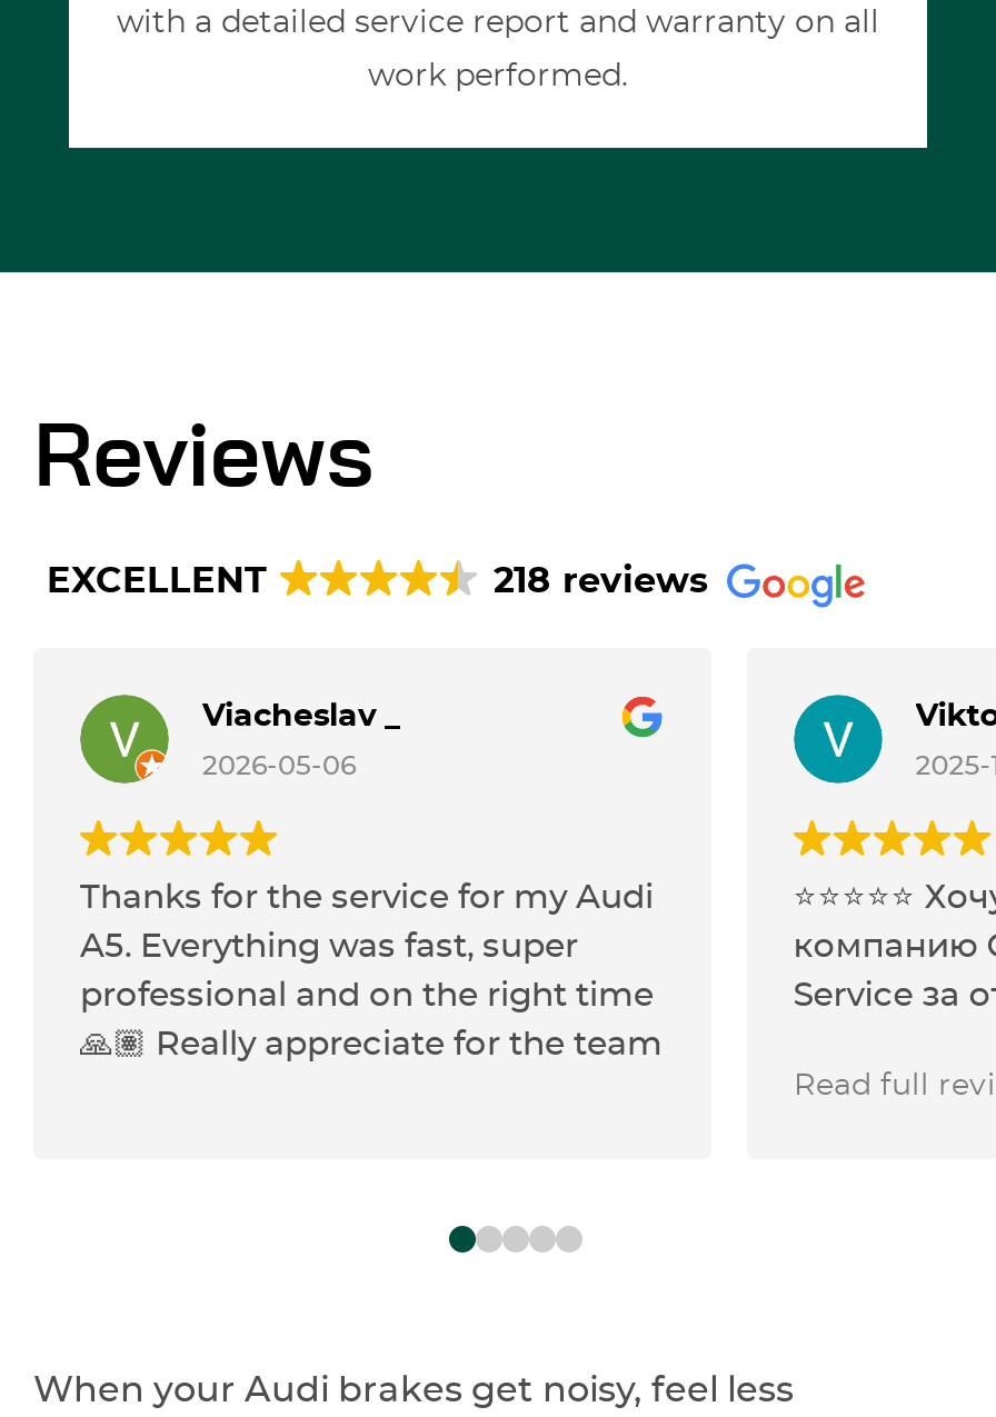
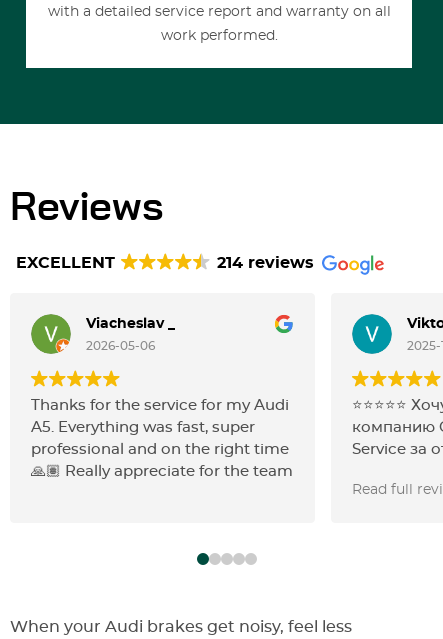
[494,563,709,599] 218 reviews -> [217,255,314,271] 214 reviews

